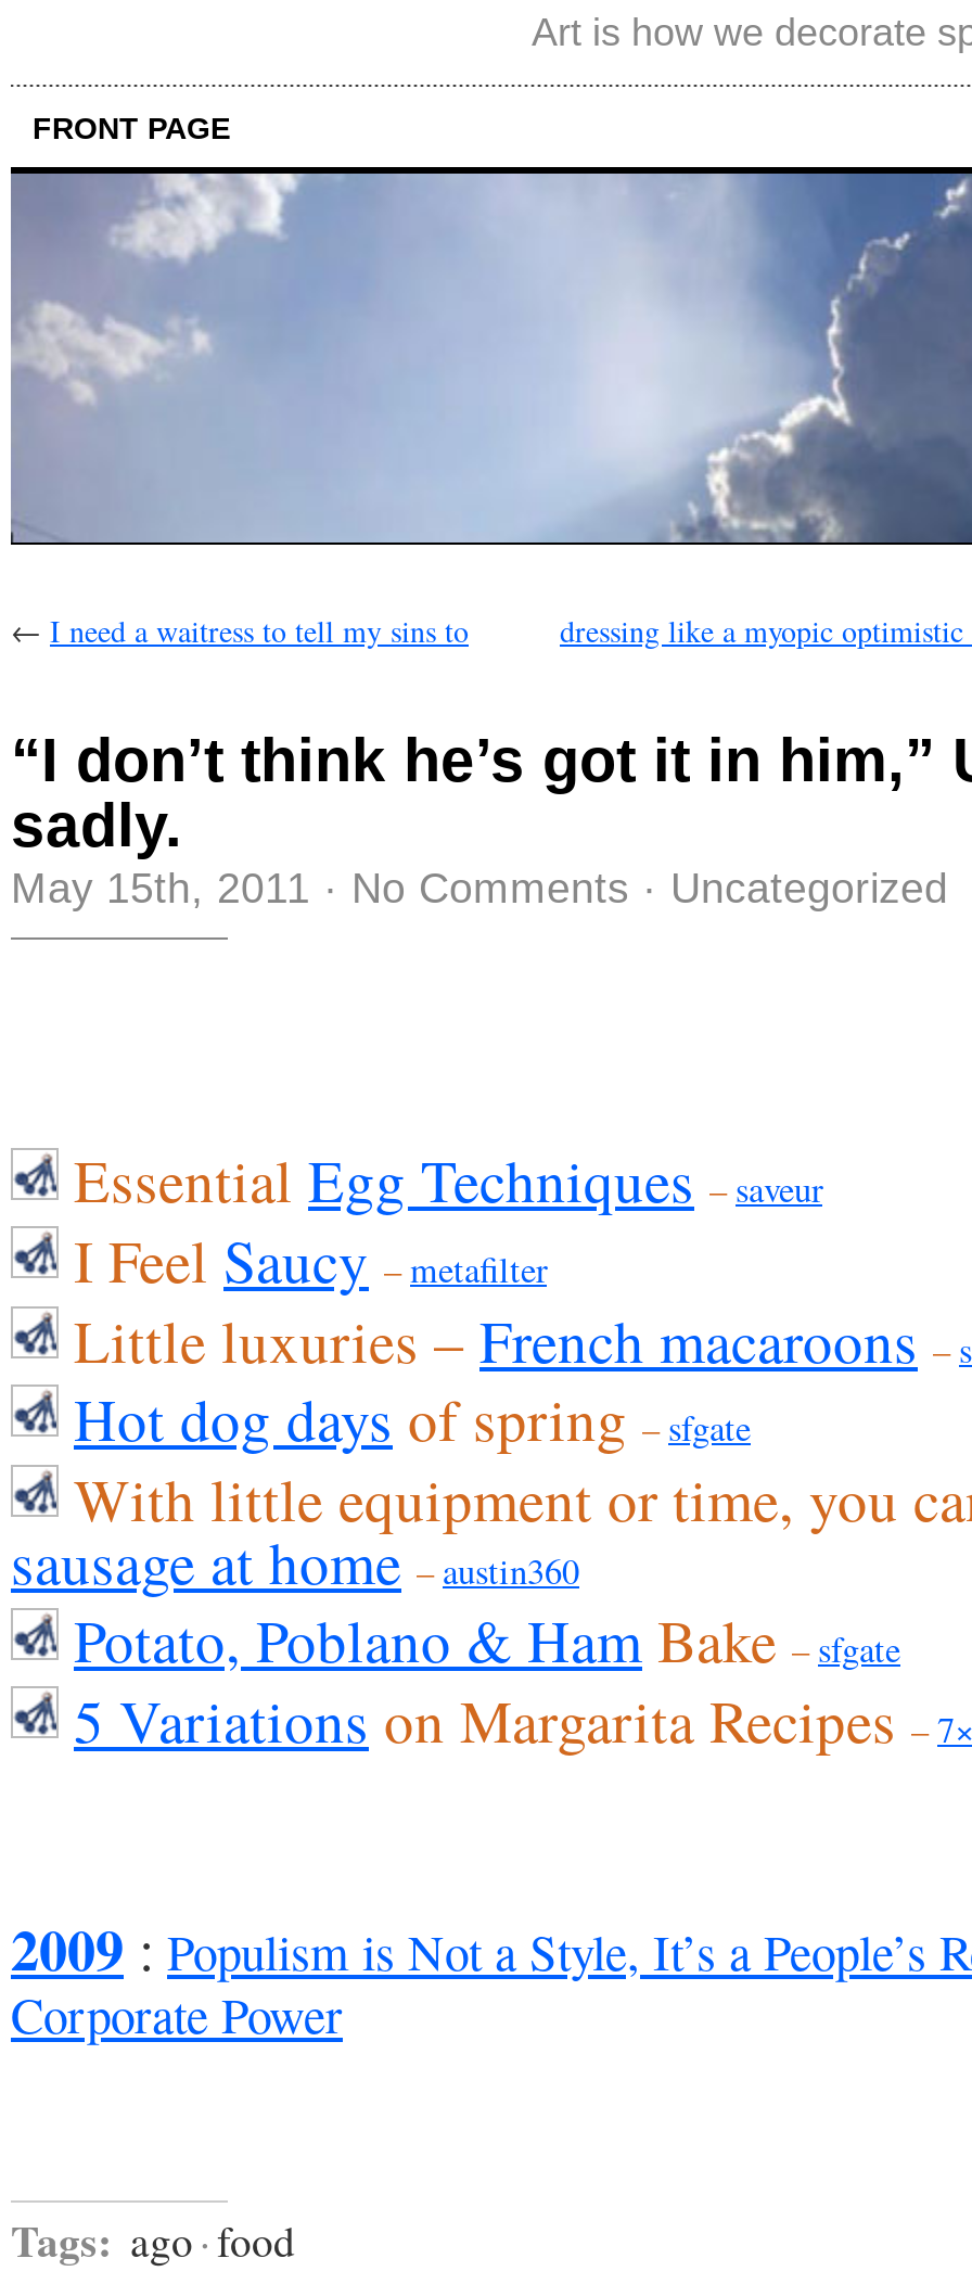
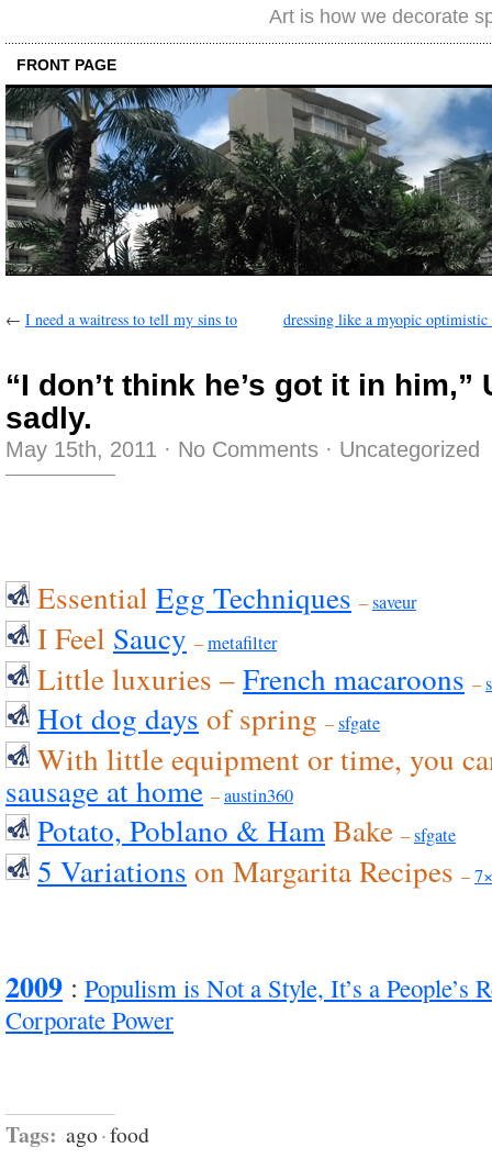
[9,171,965,545] [image] -> [4,87,489,276] [image]

